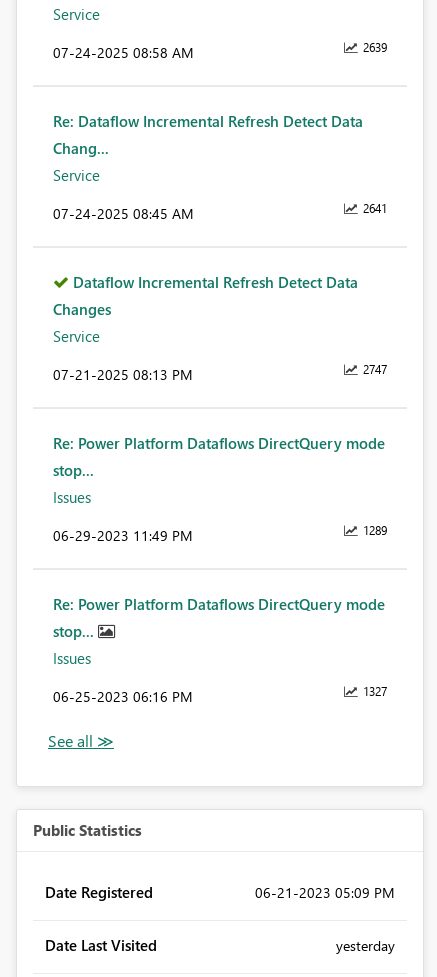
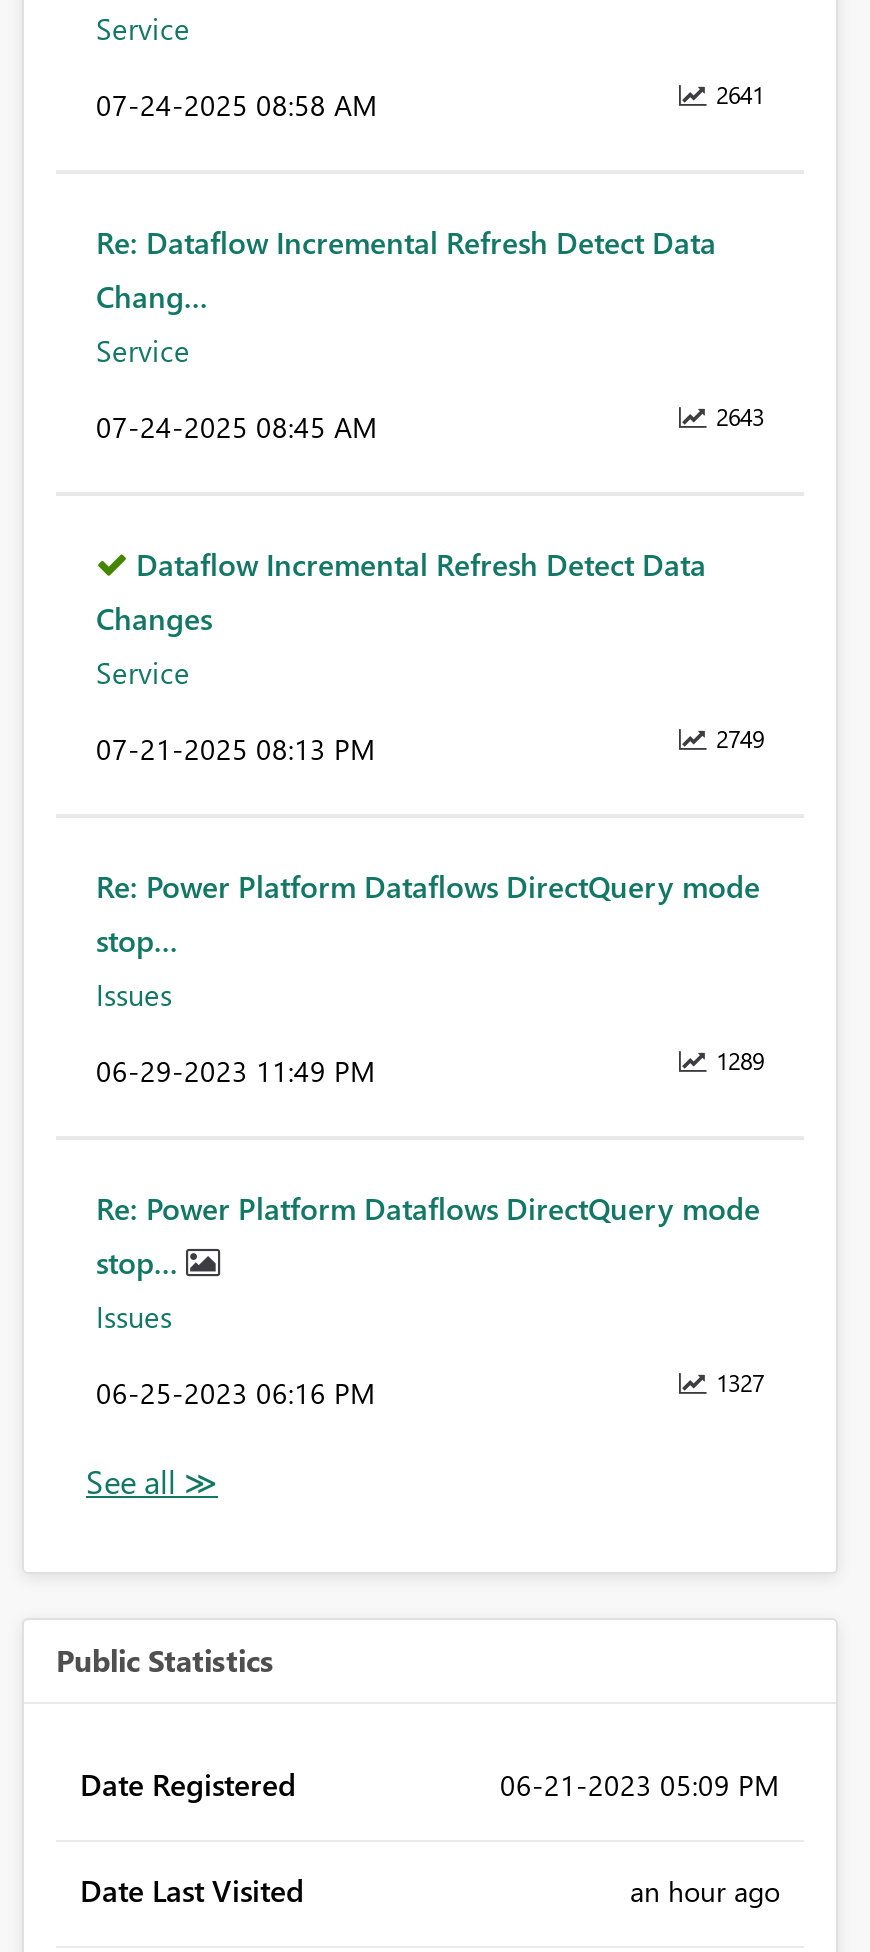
[360,39,387,55] 2639 -> [710,79,764,111] 2641
[360,200,387,216] 2641 -> [710,401,764,433] 2643
[360,361,387,377] 2747 -> [710,723,764,755] 2749
[336,936,395,955] yesterday -> [630,1873,780,1911] an hour ago

